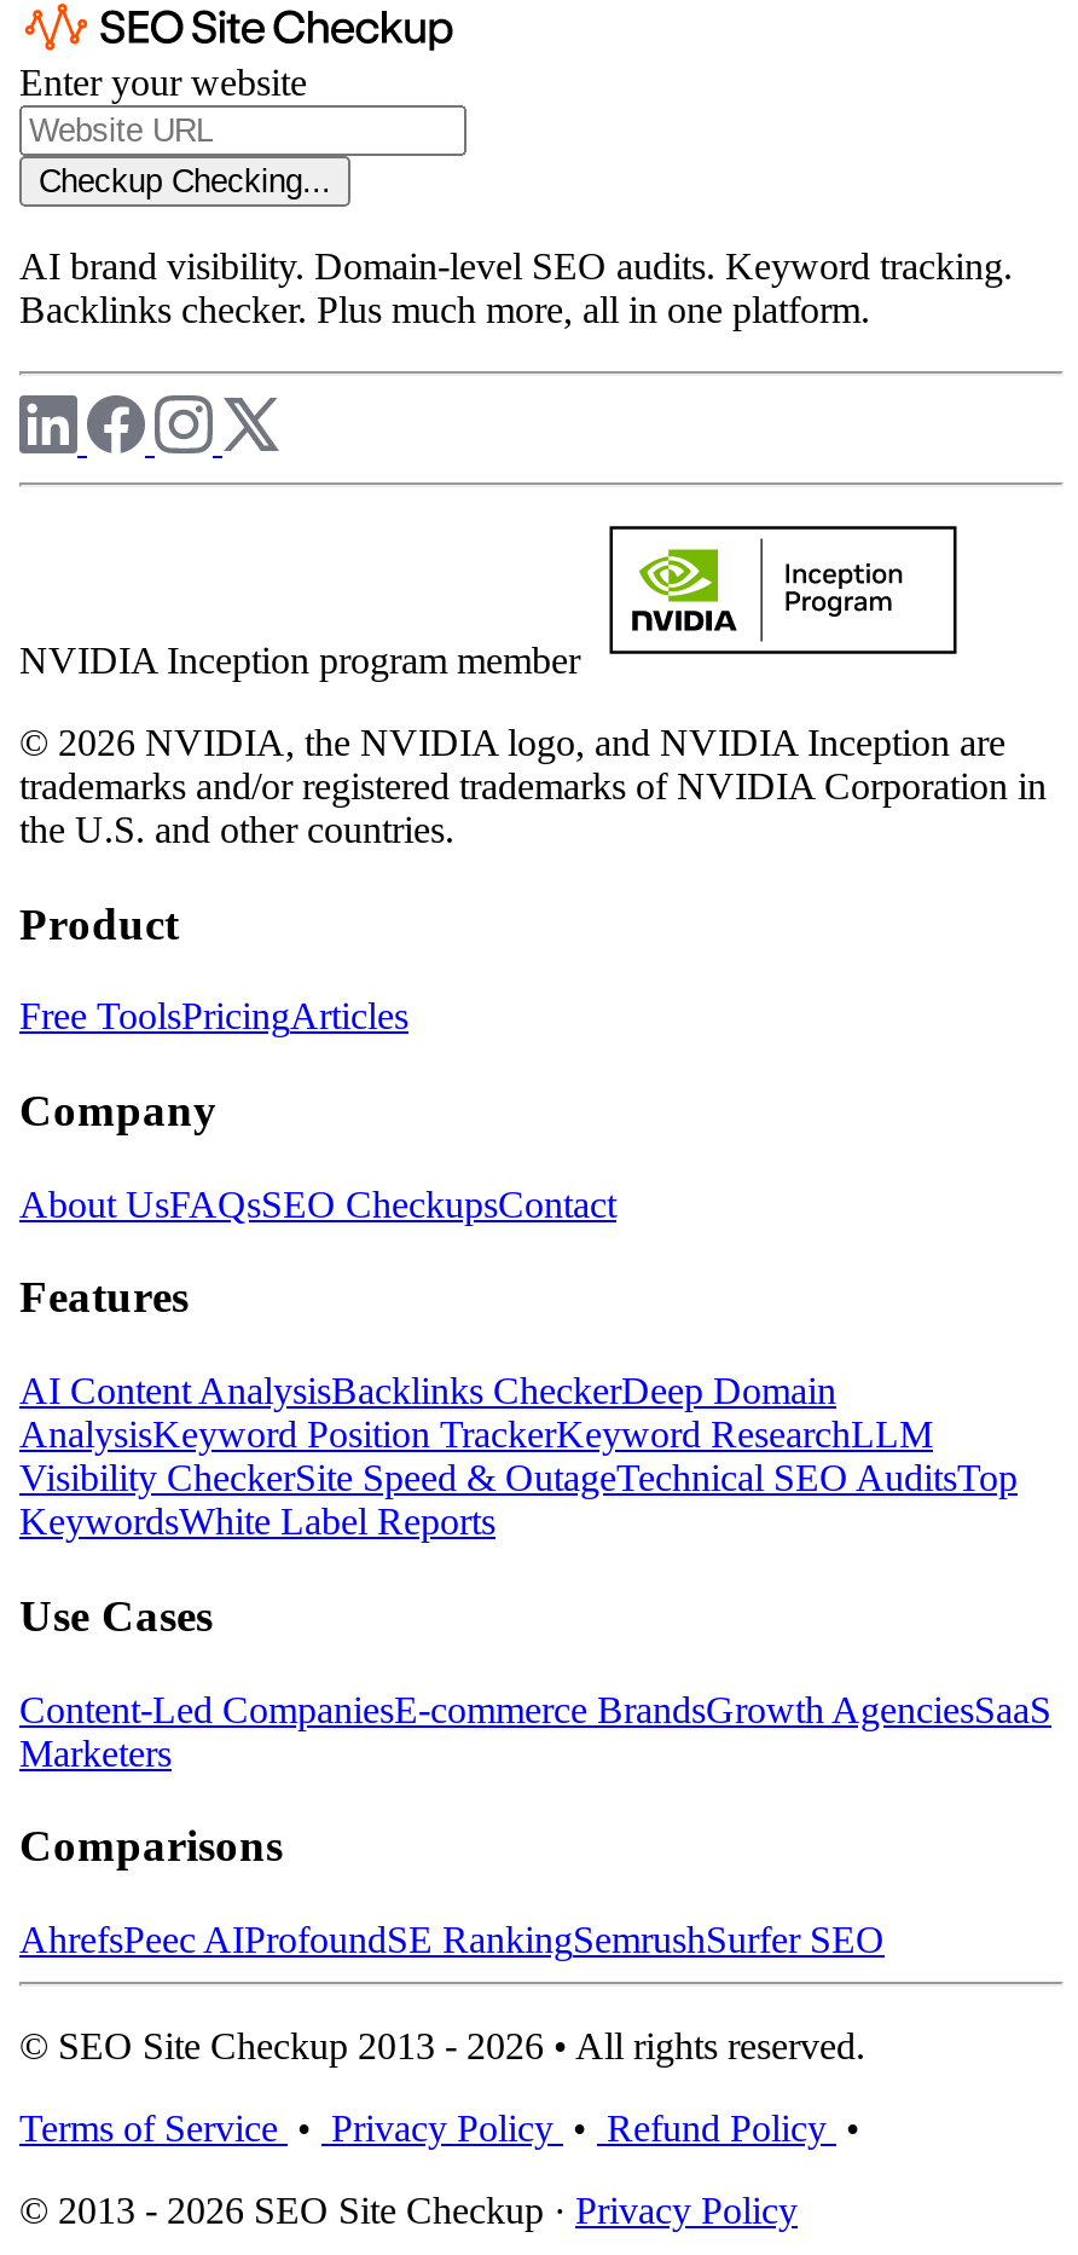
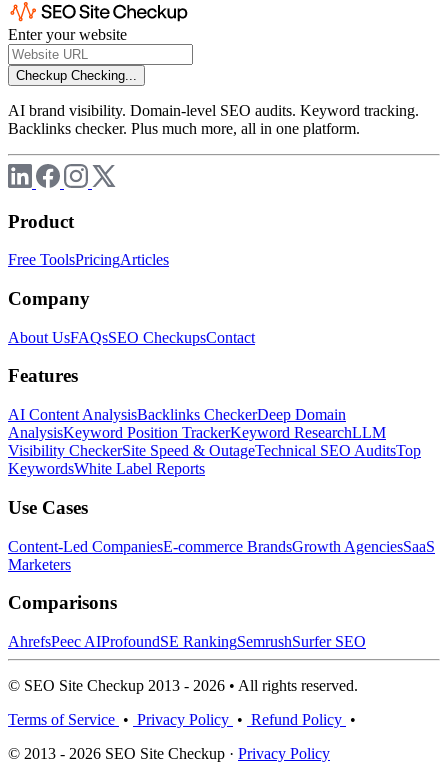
[19,524,1047,850] [image] | NVIDIA Inception program member | © 2026 NVIDIA, the NVIDIA logo, and NVIDIA Inception are | trademarks and/or registered trademarks of NVIDIA Corporation in | the U.S. and other countries. -> none

